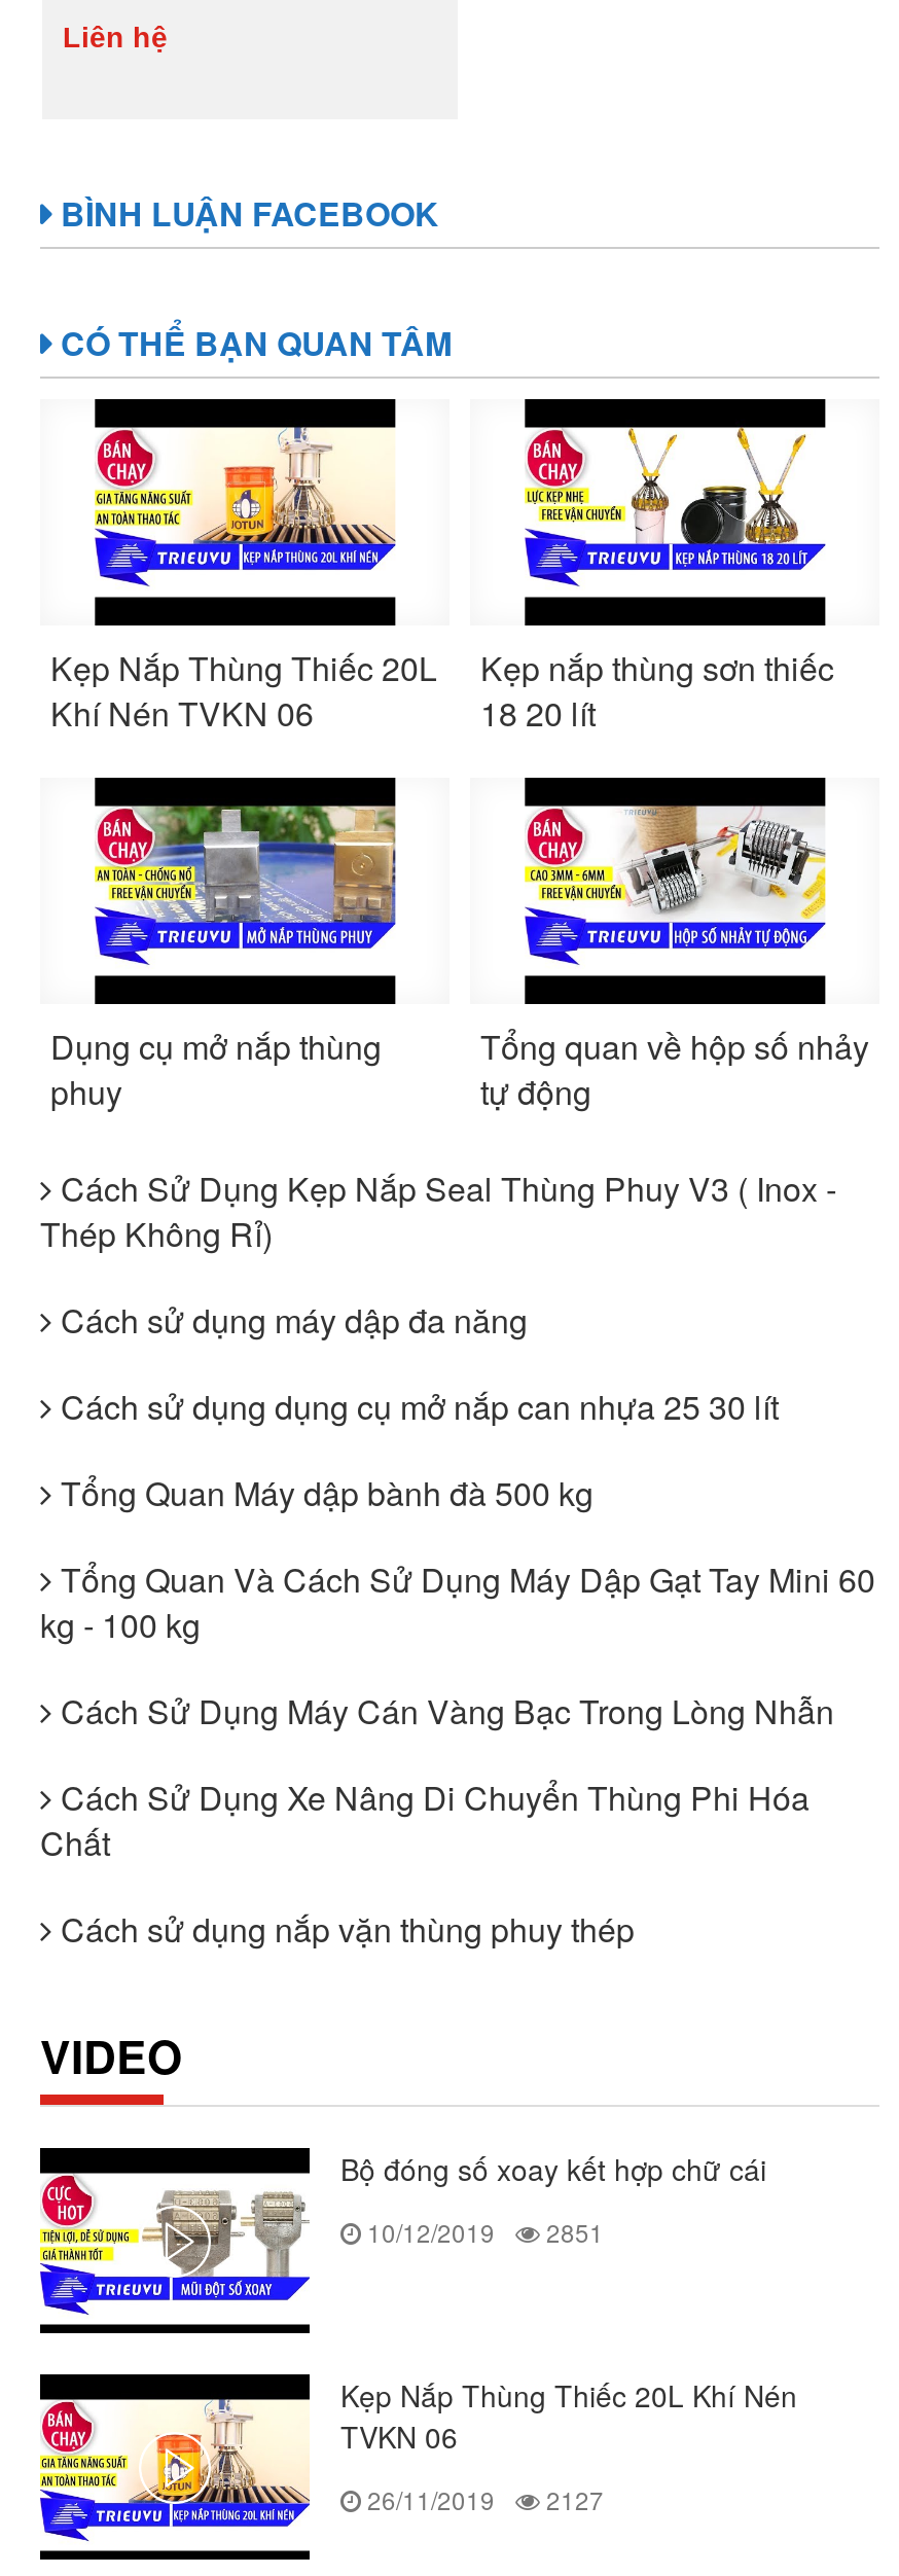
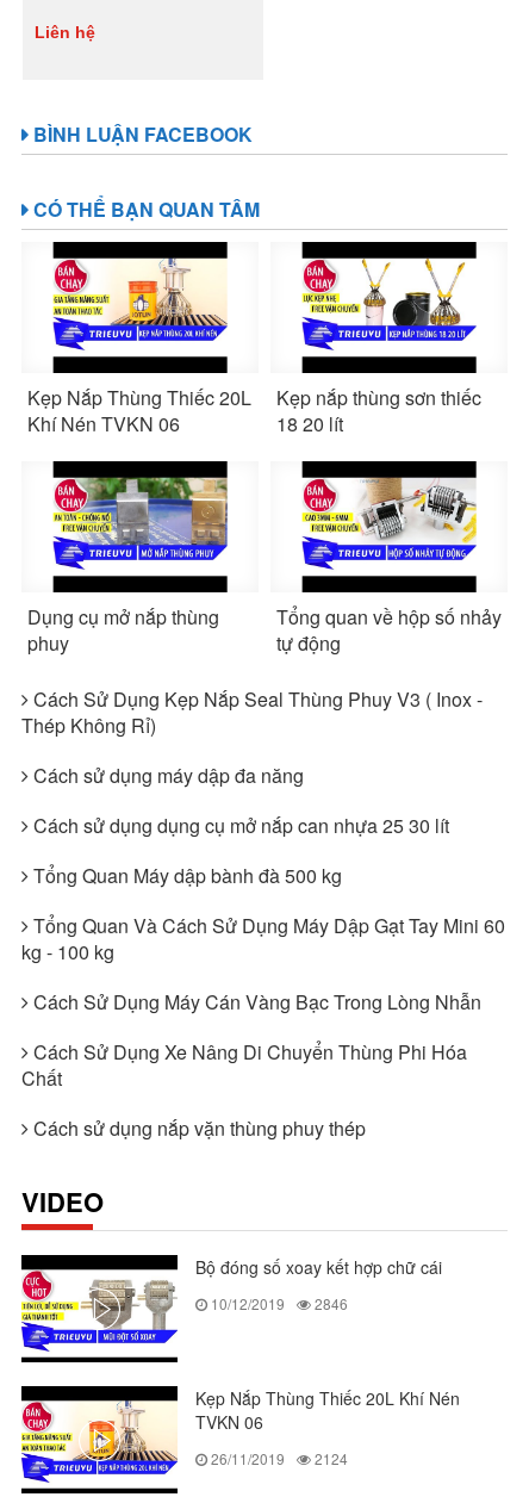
[361,2213,604,2248] 10/12/2019 2851 -> [207,1293,348,1313] 10/12/2019 2846
[361,2480,604,2515] 26/11/2019 2127 -> [207,1448,348,1468] 26/11/2019 2124

